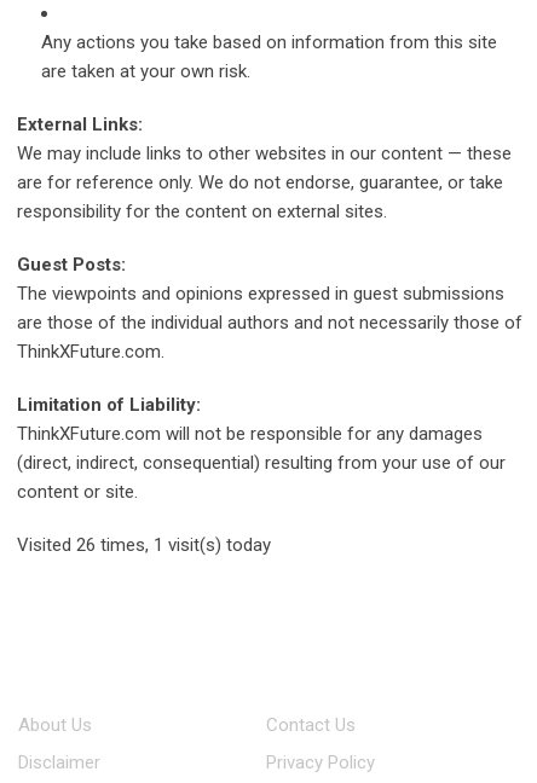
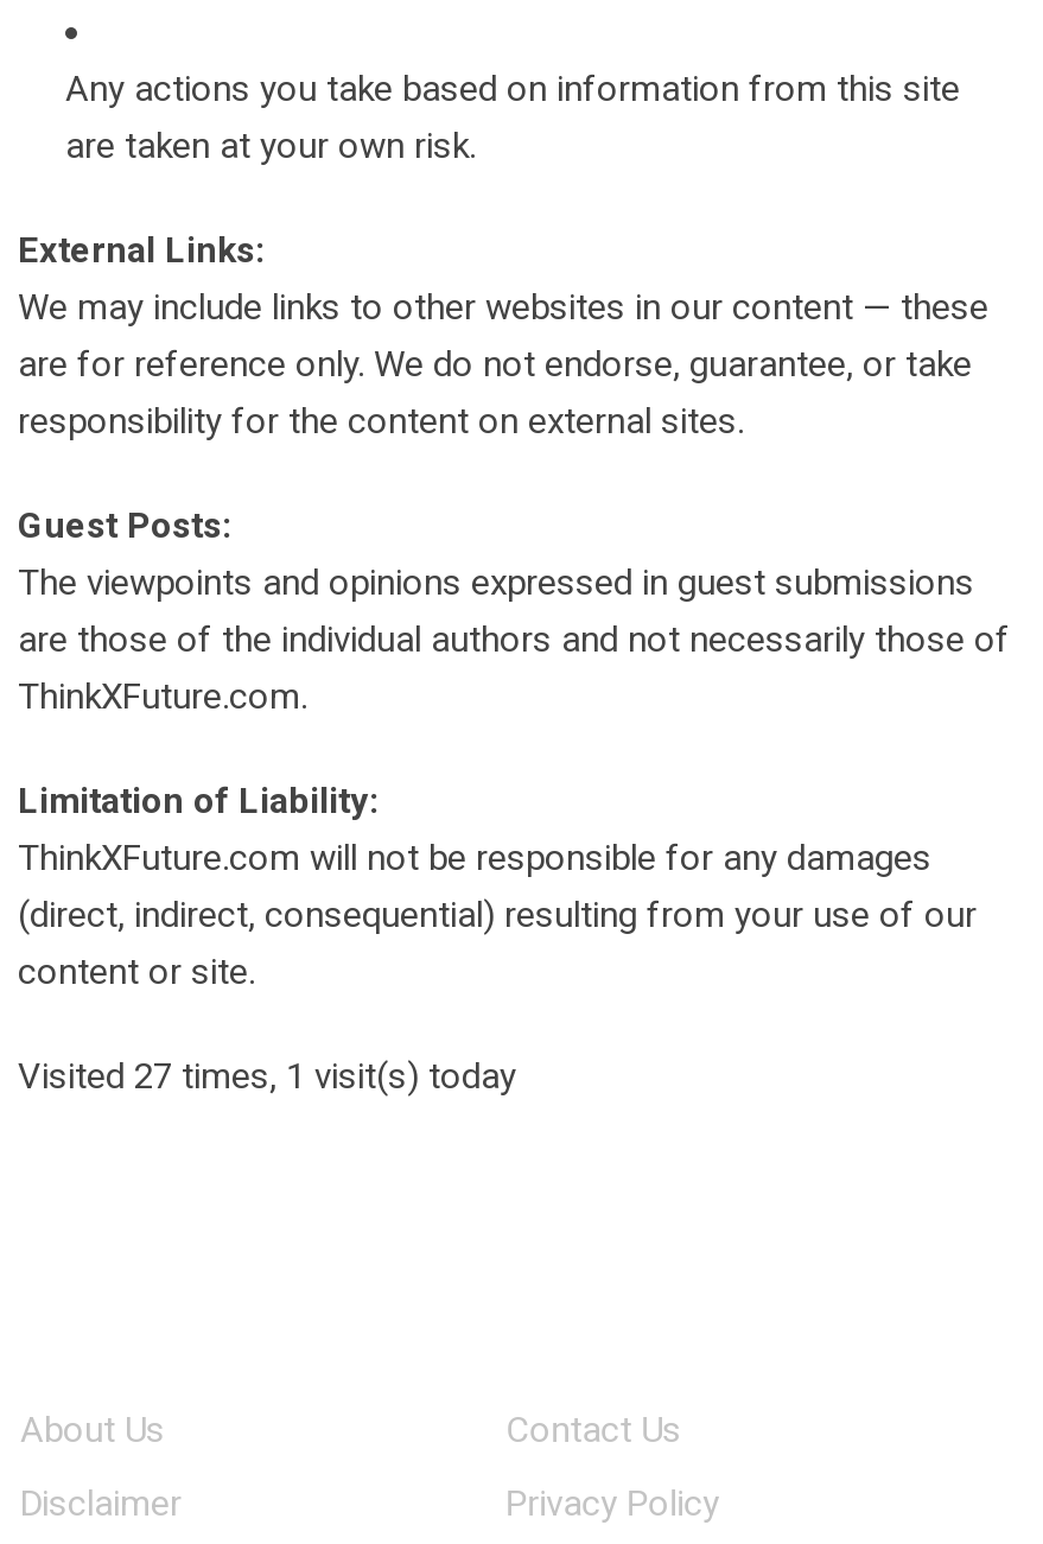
[17,534,271,556] Visited 26 times, 1 visit(s) today -> [18,1055,516,1098] Visited 27 times, 1 visit(s) today

